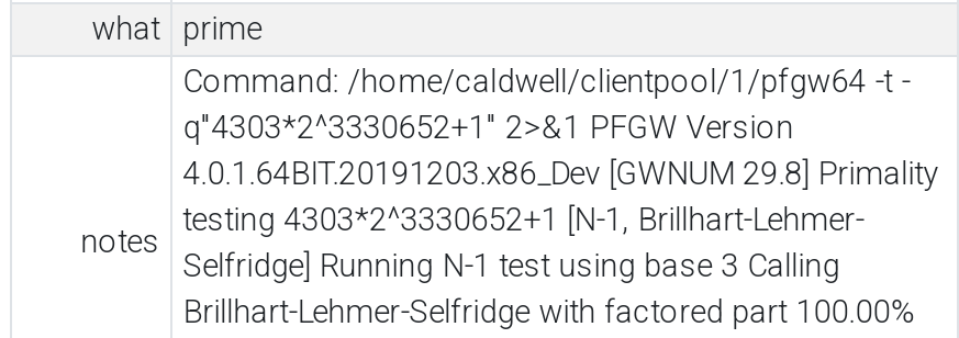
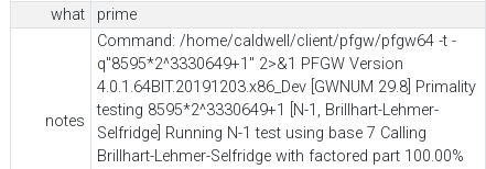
[183,64,910,101] Command: /home/caldwell/clientpool/1/pfgw64 -t - -> [97,32,456,50] Command: /home/caldwell/client/pfgw/pfgw64 -t -
[183,110,794,147] q"4303*2^3330652+1" 2>&1 PFGW Version -> [97,55,403,74] q"8595*2^3330649+1" 2>&1 PFGW Version
[183,202,864,239] testing 4303*2^3330652+1 [N-1, Brillhart-Lehmer- -> [97,101,438,120] testing 8595*2^3330649+1 [N-1, Brillhart-Lehmer-
[183,248,840,285] Selfridge] Running N-1 test using base 3 Calling -> [97,124,426,143] Selfridge] Running N-1 test using base 7 Calling

